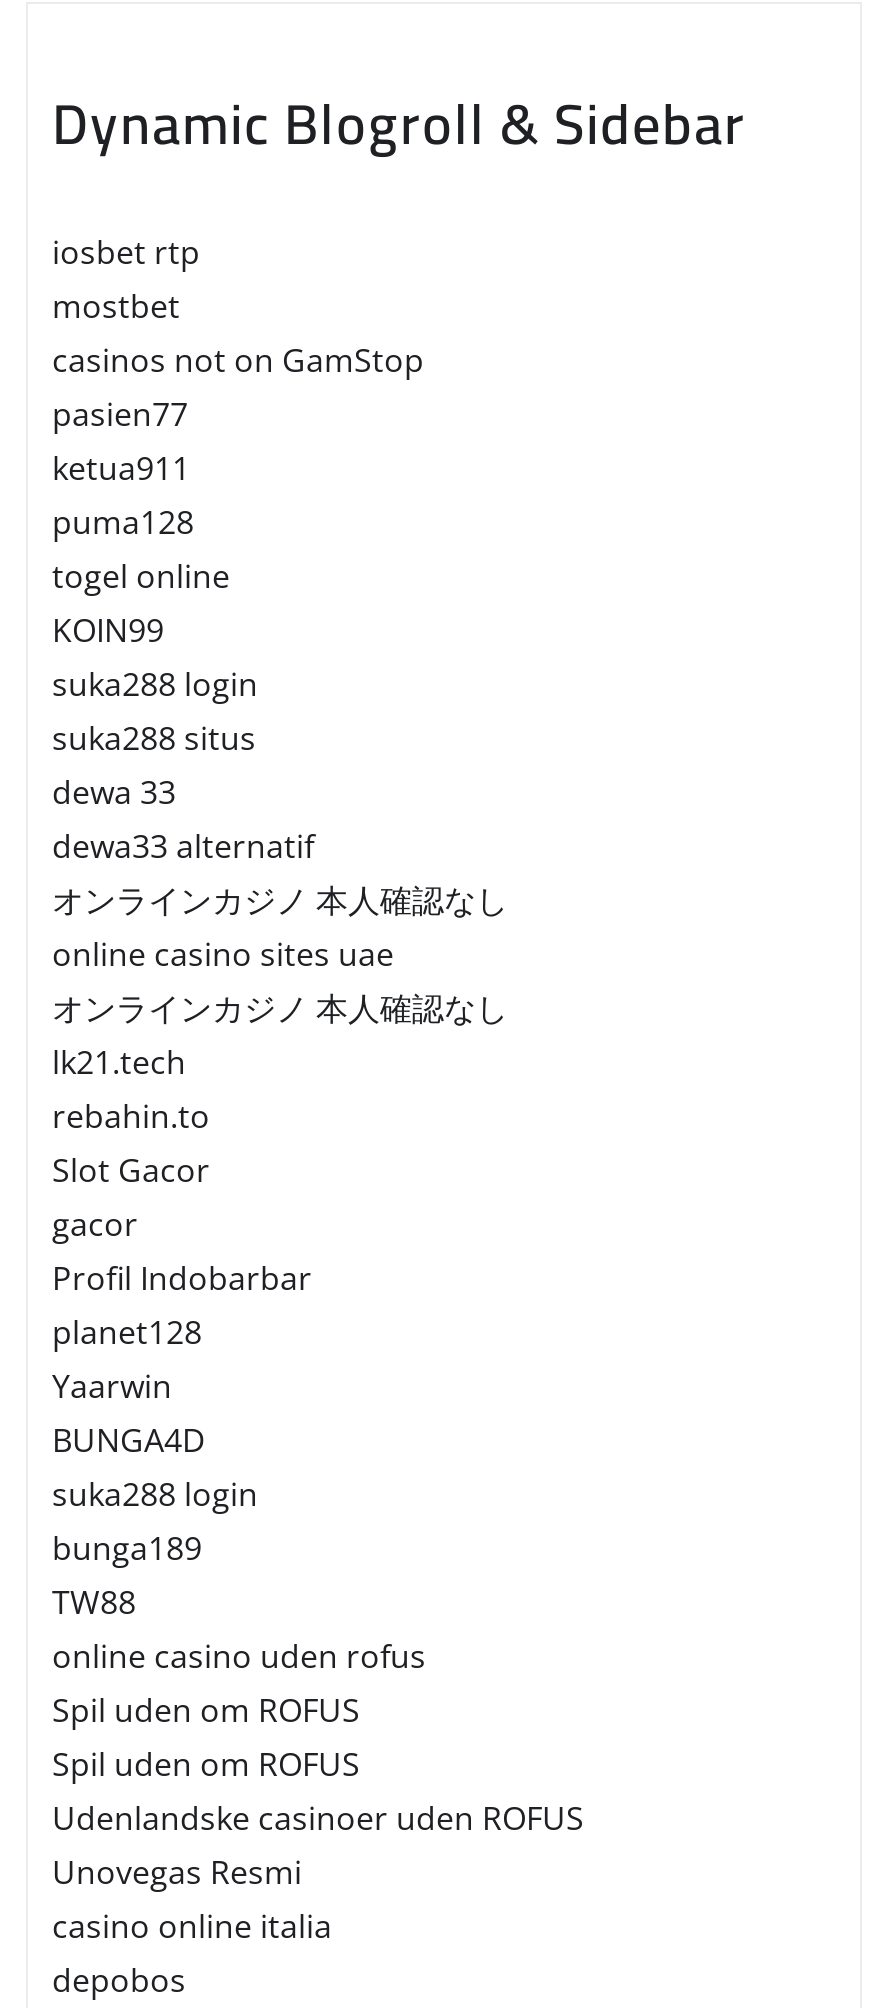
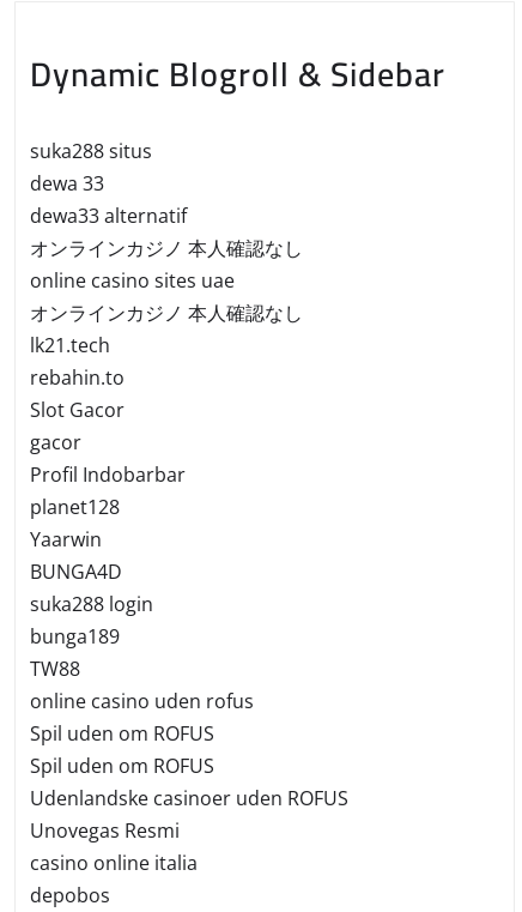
[52,230,424,706] iosbet rtp | mostbet | casinos not on GamStop | pasien77 | ketua911 | puma128 | togel online | KOIN99 | suka288 login -> none

